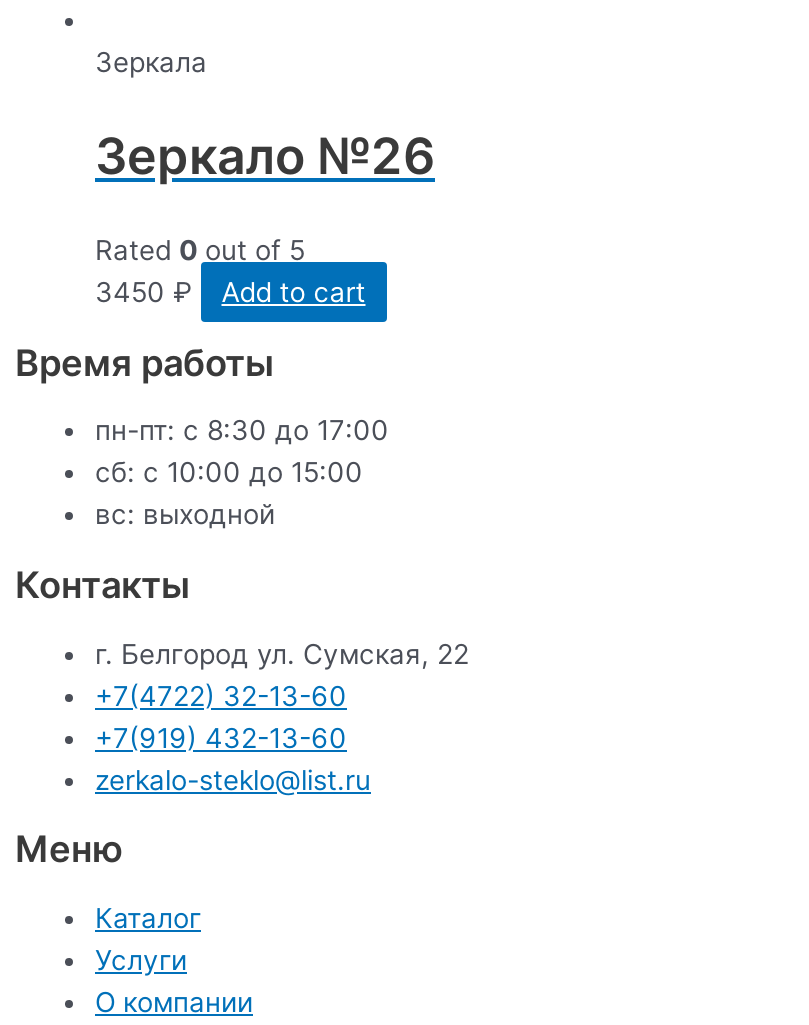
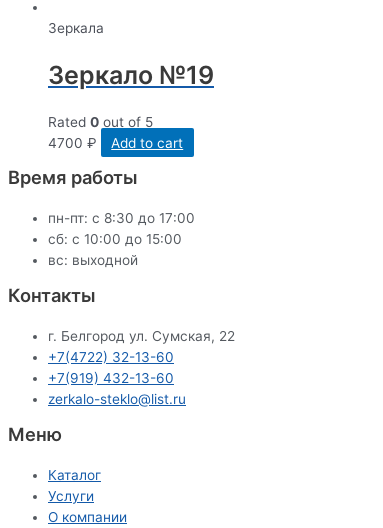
[95,127,435,187] Зеркало №26 -> [48,60,214,90] Зеркало №19
[95,276,365,308] 3450 ₽ Add to cart -> [48,134,183,150] 4700 ₽ Add to cart

